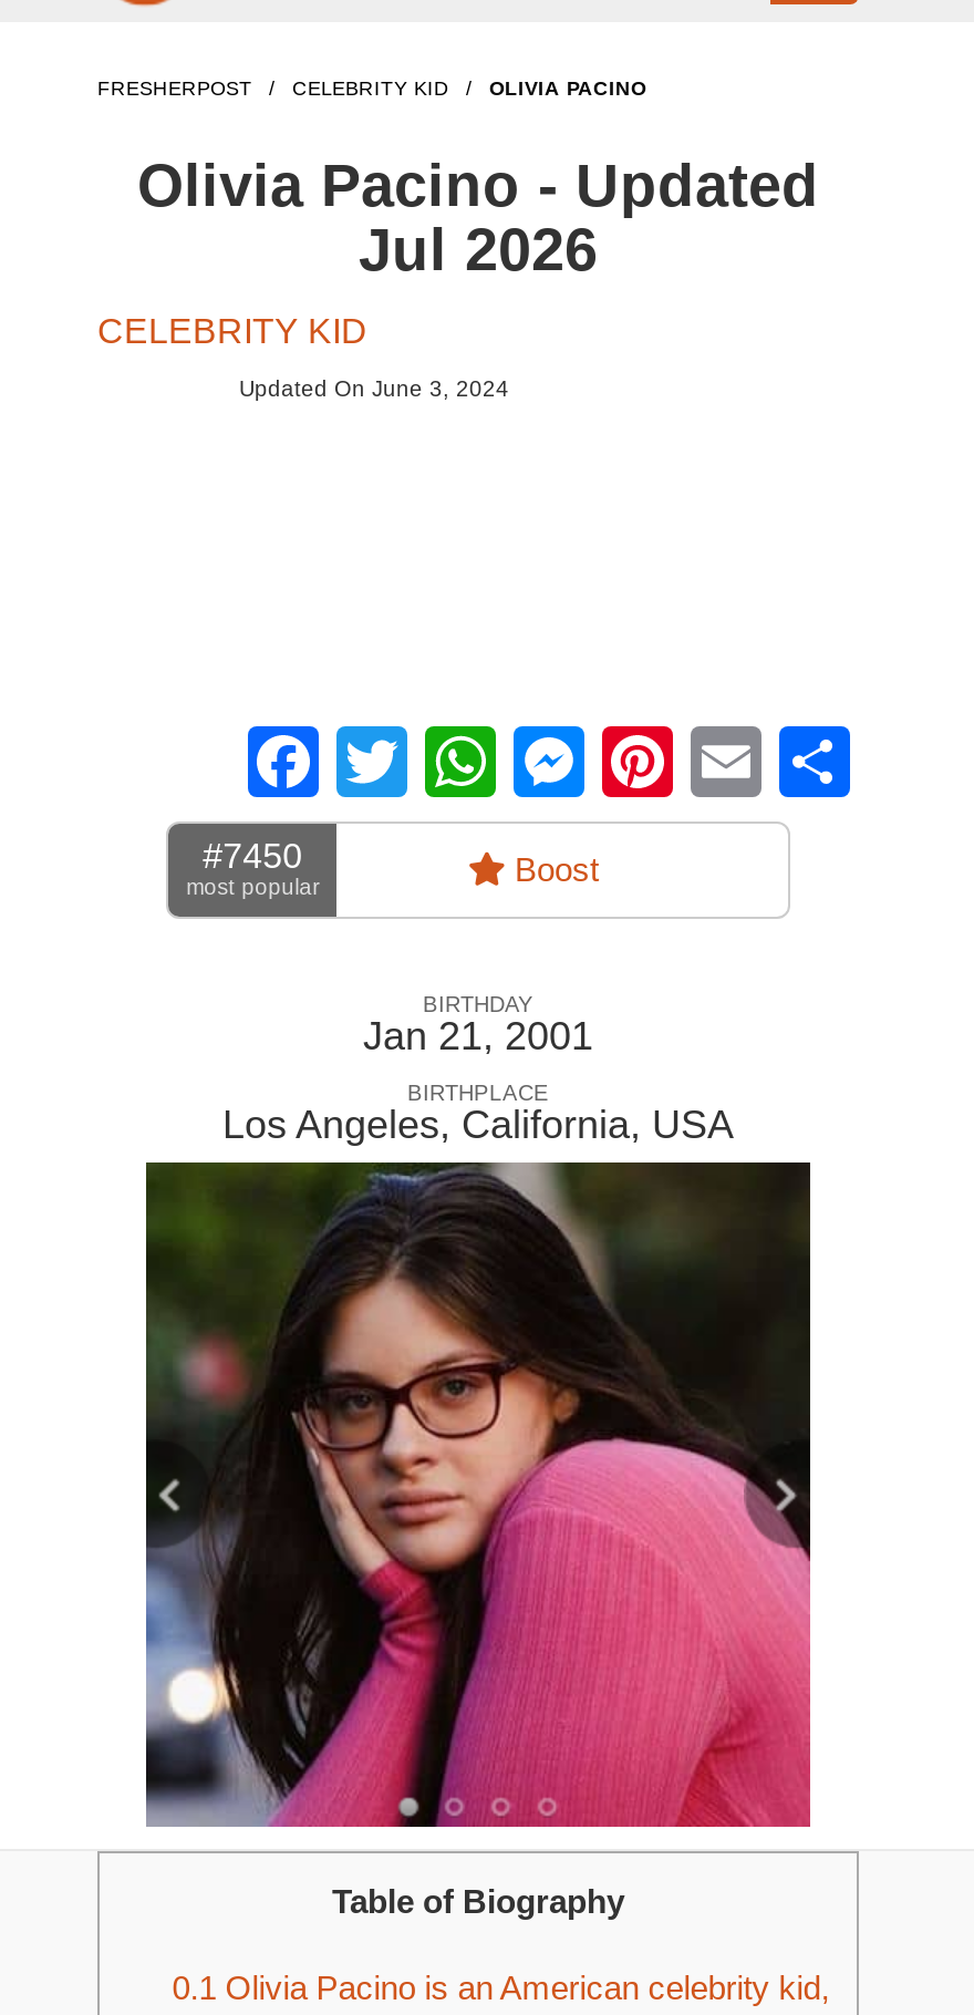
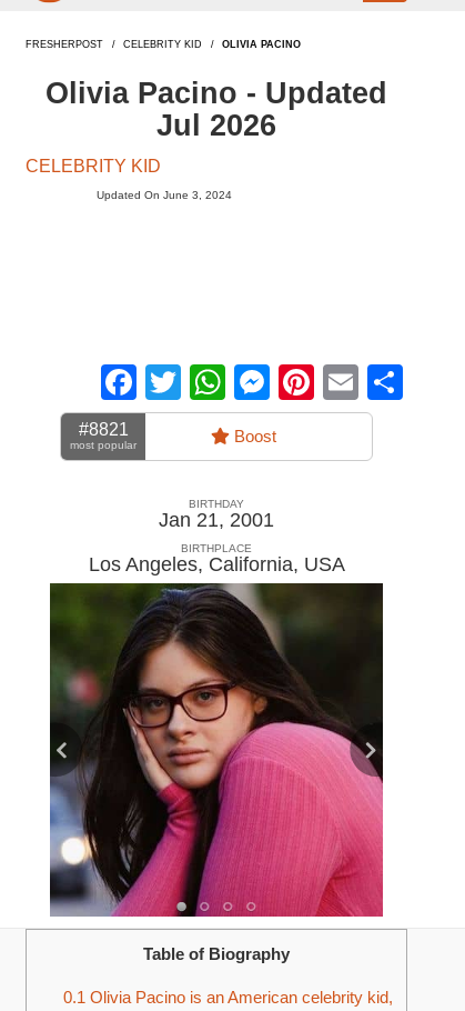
[203,837,303,875] #7450 -> [78,420,128,439] #8821

